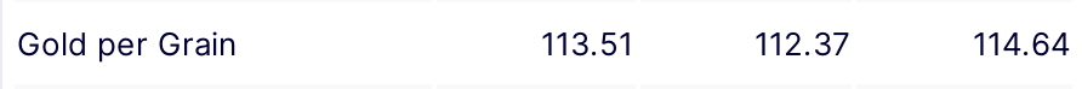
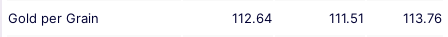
[541,25,633,64] 113.51 -> [232,10,272,26] 112.64
[754,25,849,64] 112.37 -> [329,10,364,26] 111.51
[973,25,1070,64] 114.64 -> [403,10,442,26] 113.76

